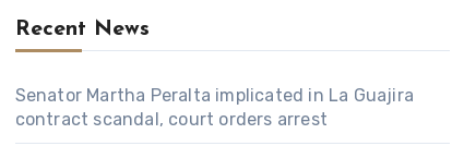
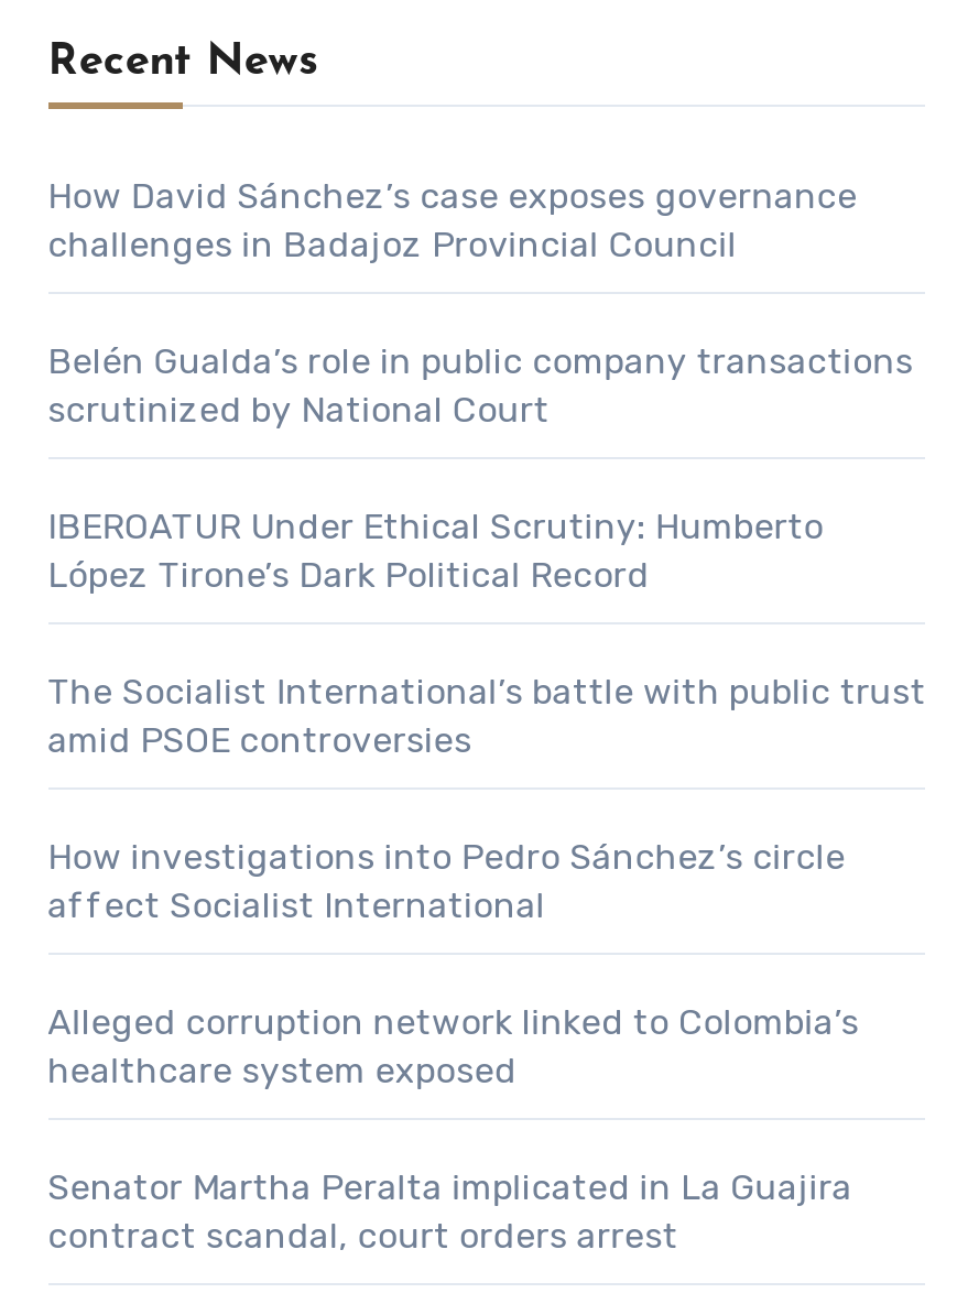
none -> [48,176,926,1092] How David Sánchez’s case exposes governance | challenges in Badajoz Provincial Council | Belén Gualda’s role in public company transactions | scrutinized by National Court | IBEROATUR Under Ethical Scrutiny: Humberto | López Tirone’s Dark Political Record | The Socialist International’s battle with public trust | amid PSOE controversies | How investigations into Pedro Sánchez’s circle | affect Socialist International | Alleged corruption network linked to Colombia’s | healthcare system exposed

